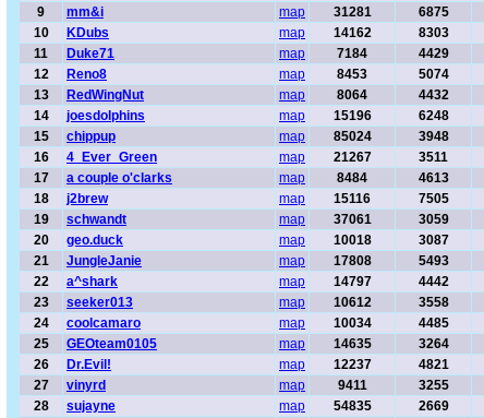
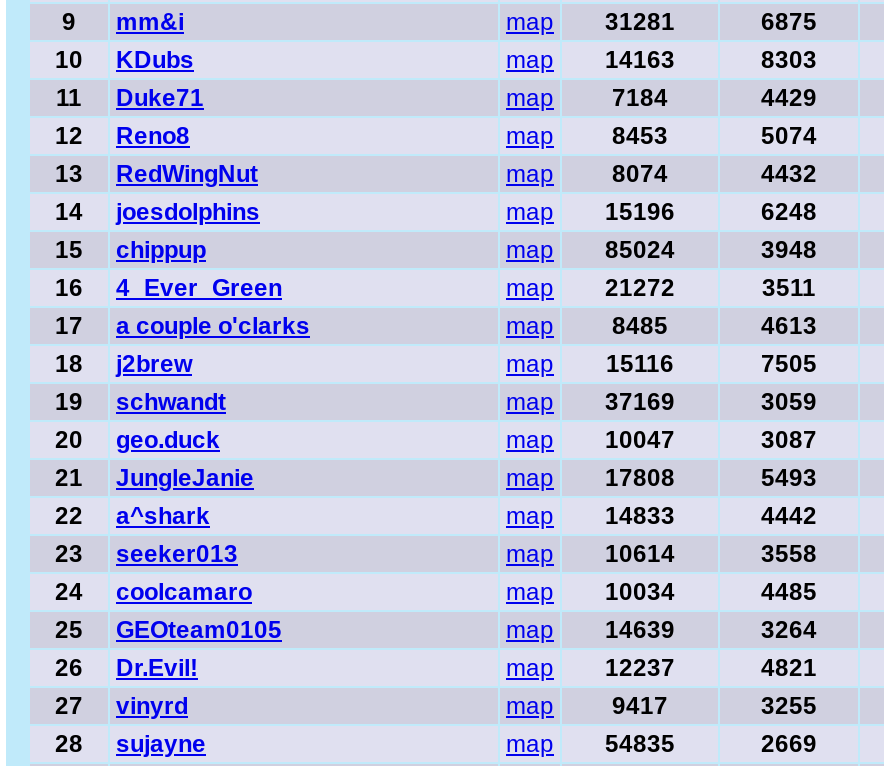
[279,25,371,40] map 14162 -> [506,46,675,74] map 14163
[337,87,367,103] 8064 -> [612,160,668,188] 8074
[279,150,371,165] map 21267 -> [506,274,675,302] map 21272
[337,170,367,186] 8484 -> [612,312,668,340] 8485
[279,212,371,227] map 37061 -> [506,388,675,416] map 37169
[279,232,371,248] map 10018 -> [506,426,675,454] map 10047
[279,274,371,289] map 14797 -> [506,502,675,530] map 14833
[279,295,371,310] map 10612 -> [506,540,675,568] map 10614
[279,336,371,351] map 14635 -> [506,616,675,644] map 14639
[337,378,367,393] 9411 -> [612,692,668,720] 9417

